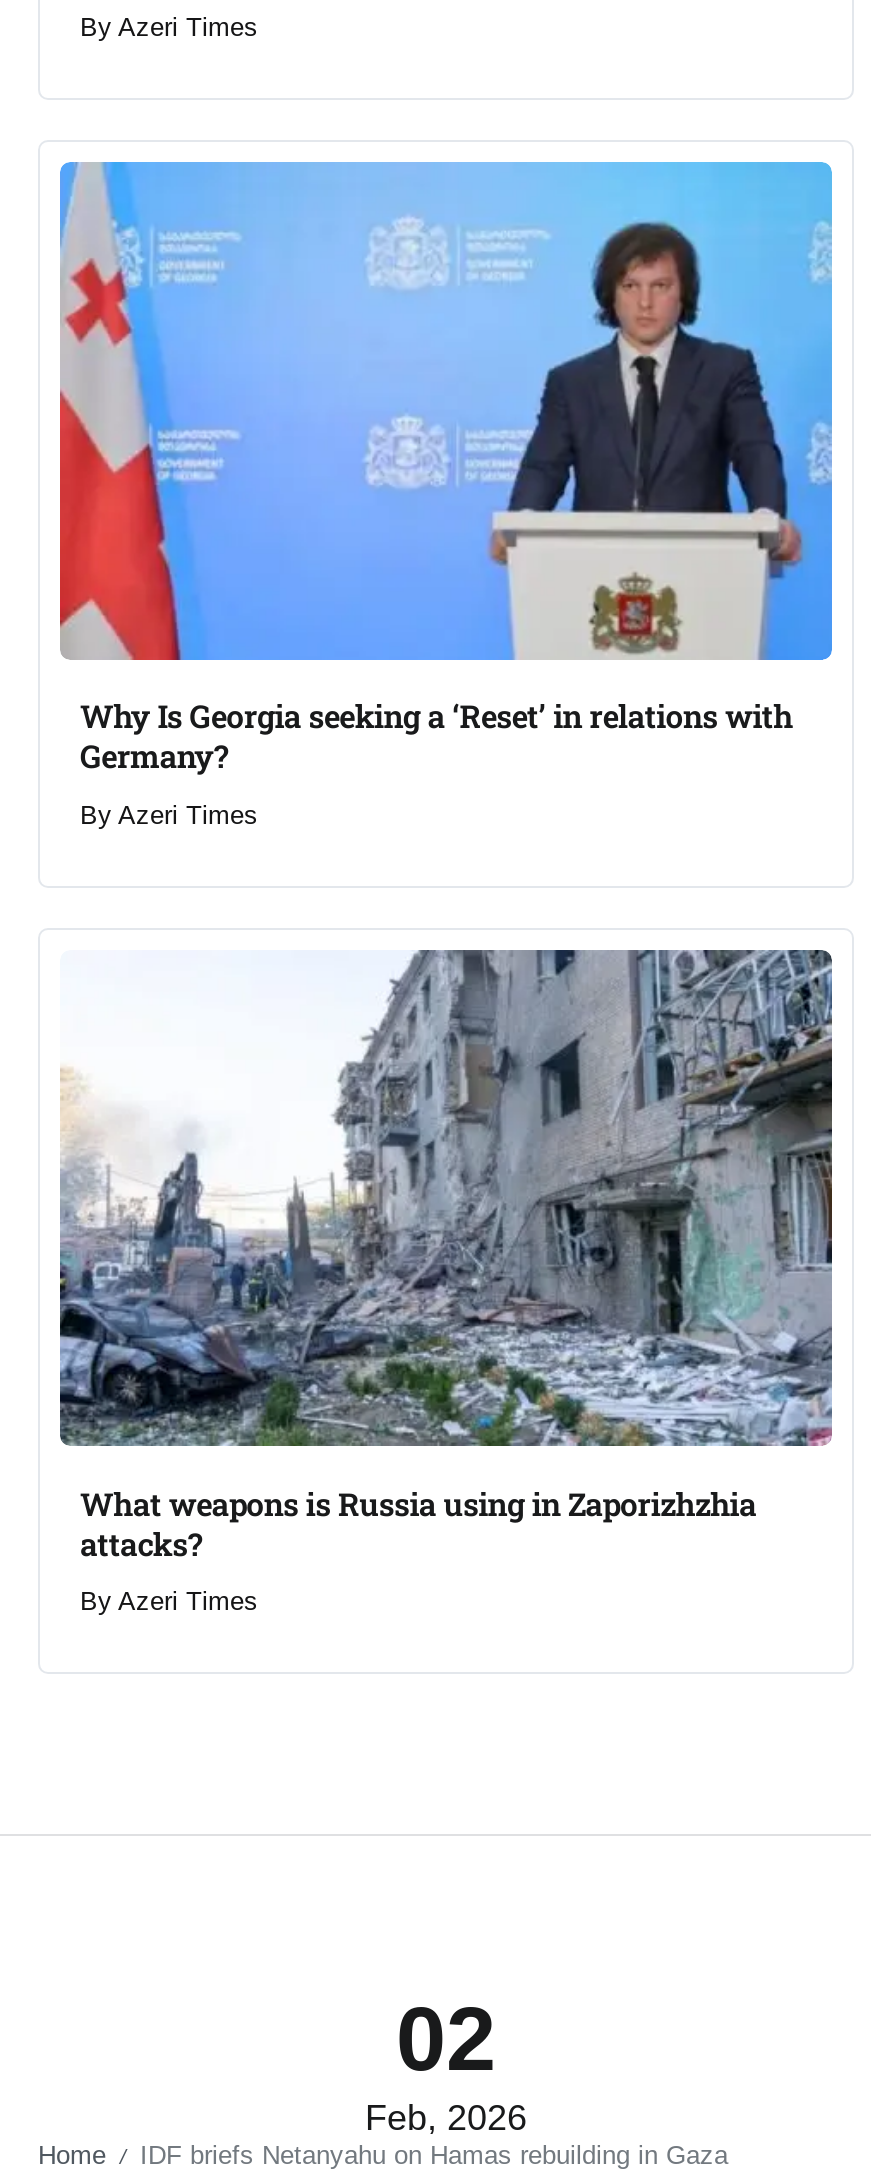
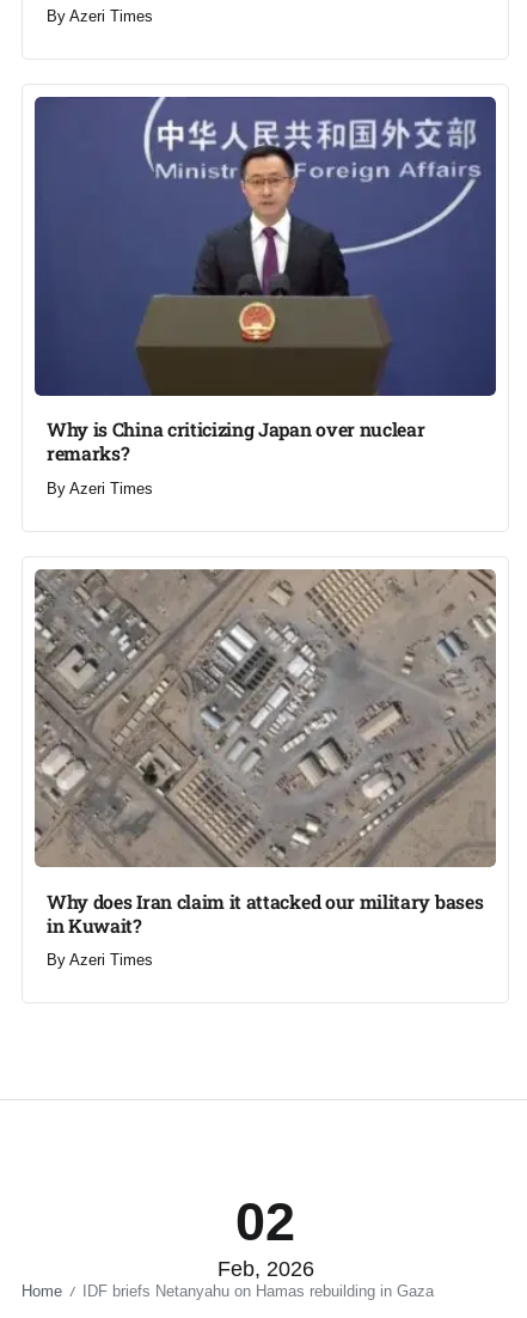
[58,160,834,777] [image] | Why Is Georgia seeking a ‘Reset’ in relations with | Germany? -> [33,96,497,466] [image] | Why is China criticizing Japan over nuclear | remarks?
[58,948,834,1563] [image] | What weapons is Russia using in Zaporizhzhia | attacks? -> [33,568,497,937] [image] | Why does Iran claim it attacked our military bases | in Kuwait?

